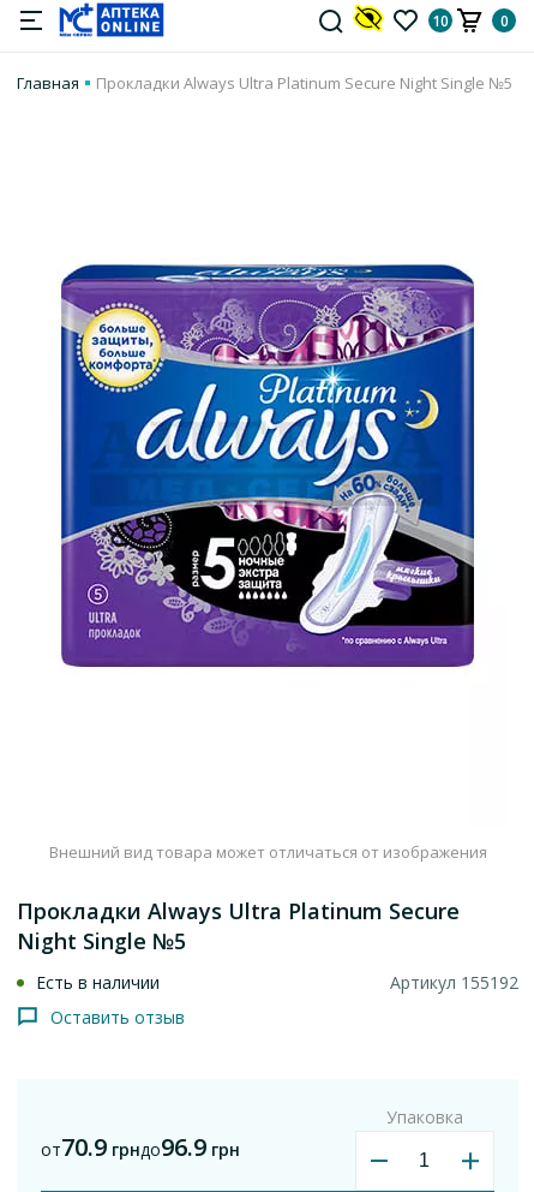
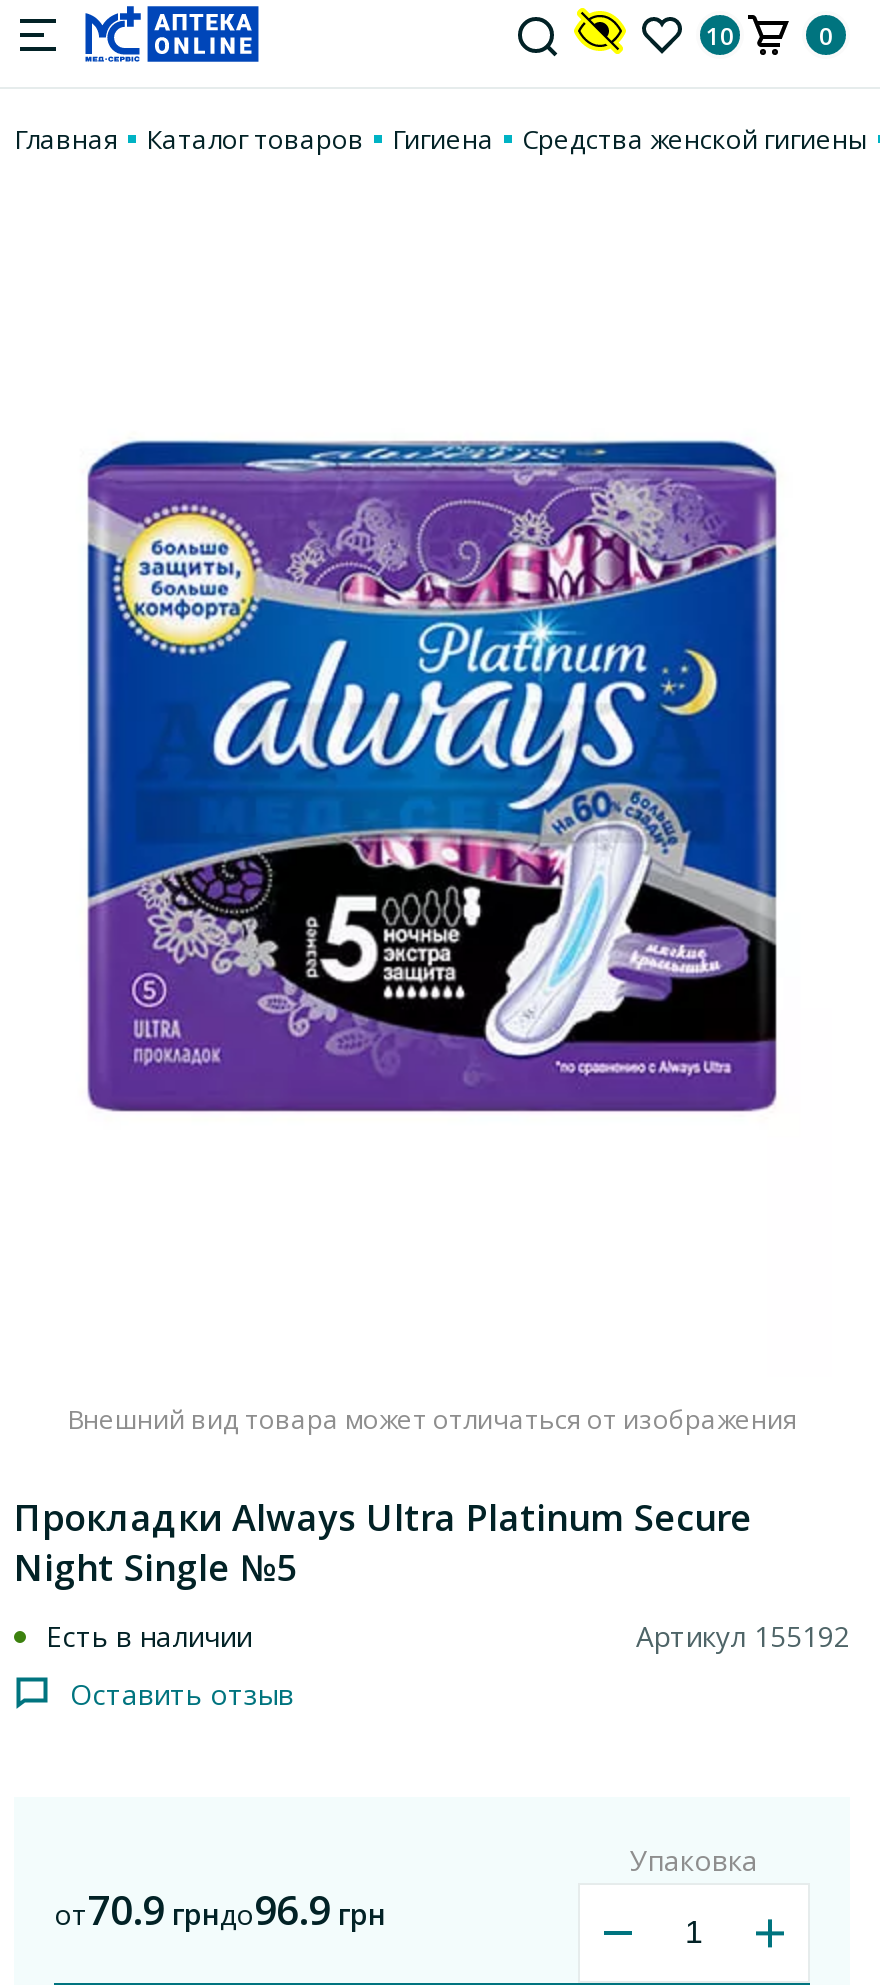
[96,72,512,94] Прокладки Always Ultra Platinum Secure Night Single №5 -> [146,121,868,157] Каталог товаров | Гигиена | Средства женской гигиены

